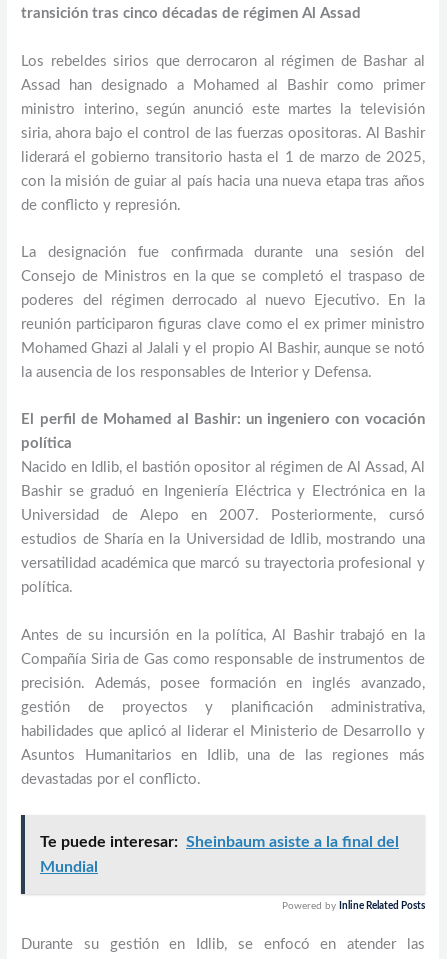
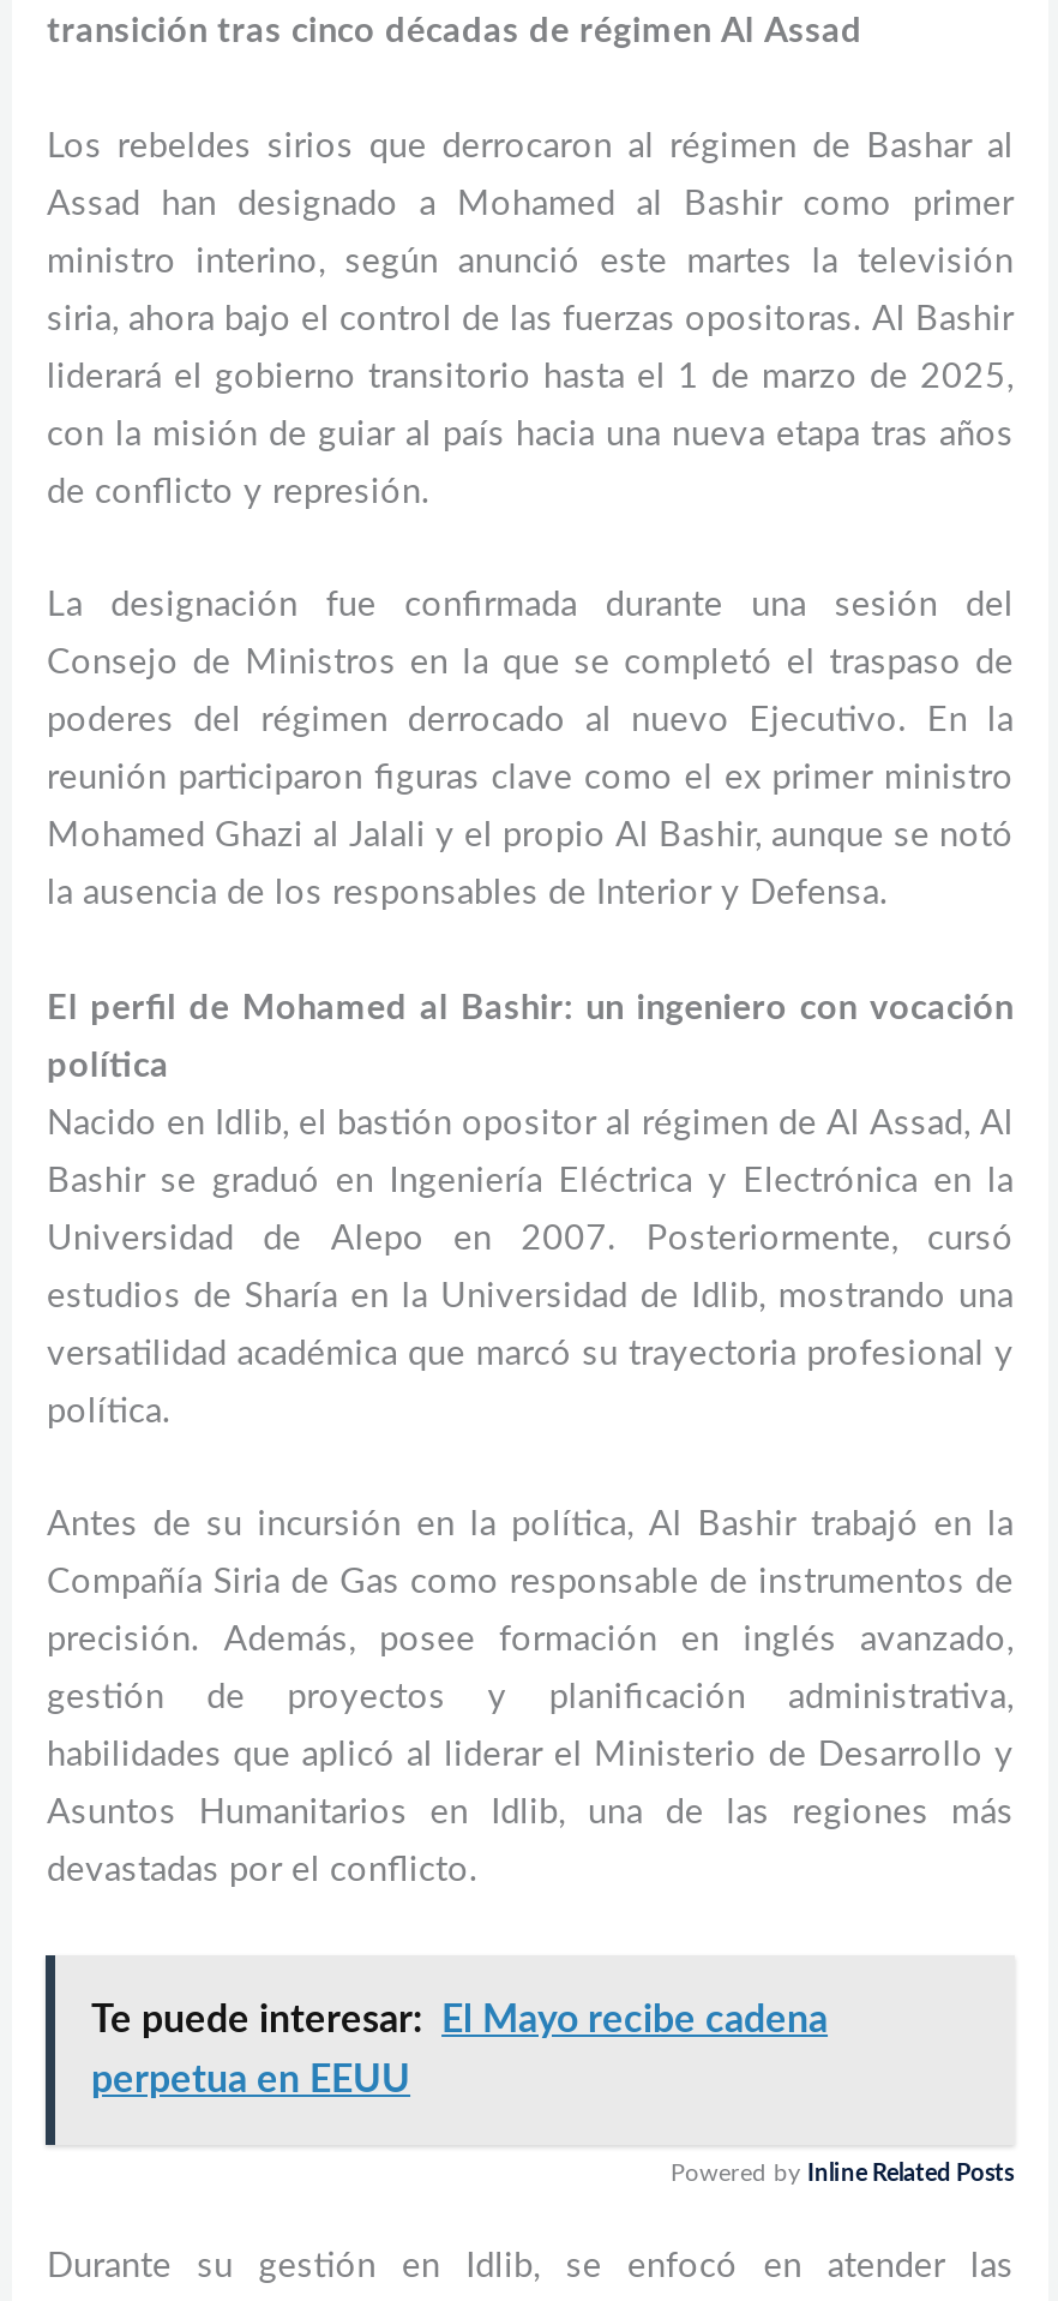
[40,834,399,850] Te puede interesar: Sheinbaum asiste a la final del -> [91,2000,828,2039] Te puede interesar: El Mayo recibe cadena
[40,859,98,875] Mundial -> [91,2060,410,2099] perpetua en EEUU

